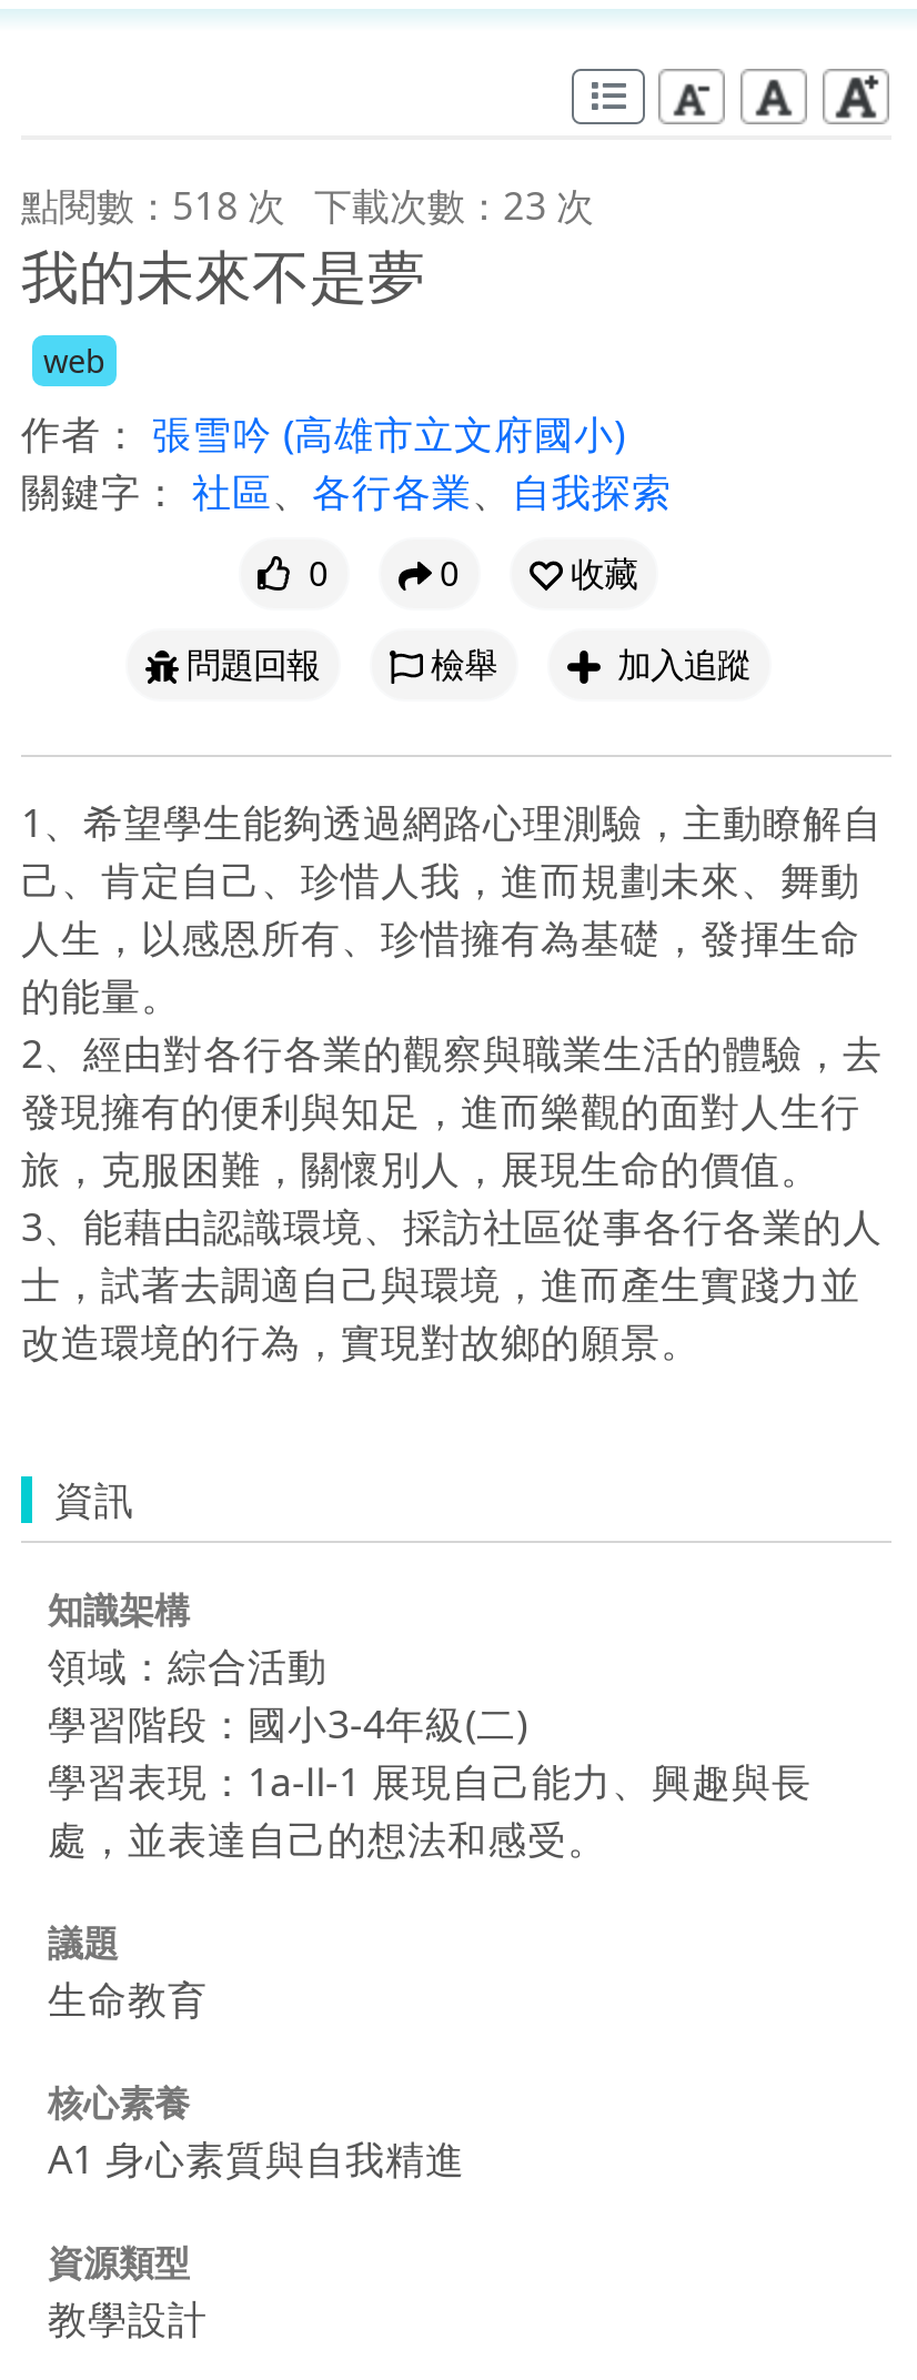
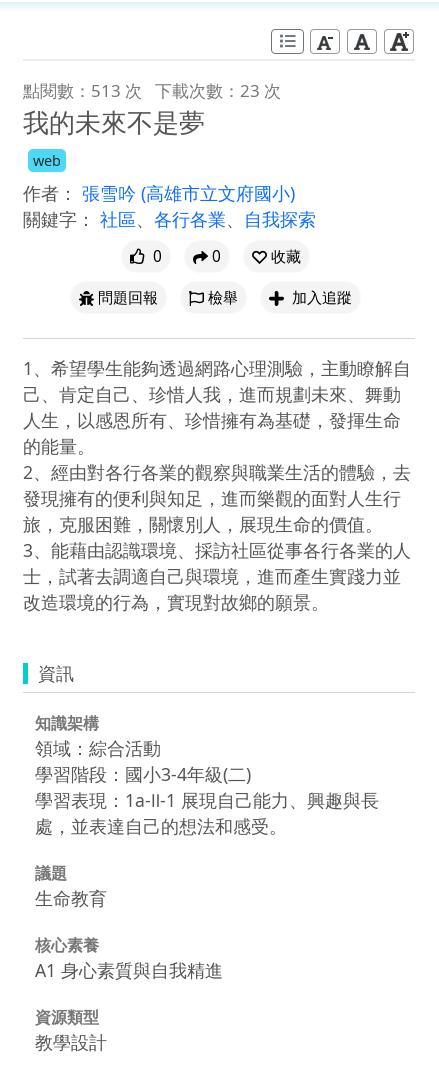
[21,180,594,231] 點閱數：518 次 下載次數：23 次 -> [23,79,281,102] 點閱數：513 次 下載次數：23 次

